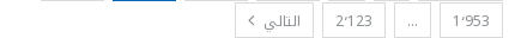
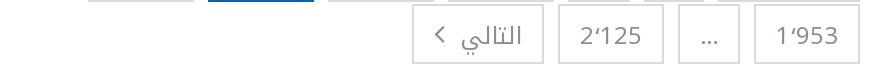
[335,8,372,34] 2٬123 -> [580,13,642,57] 2٬125

